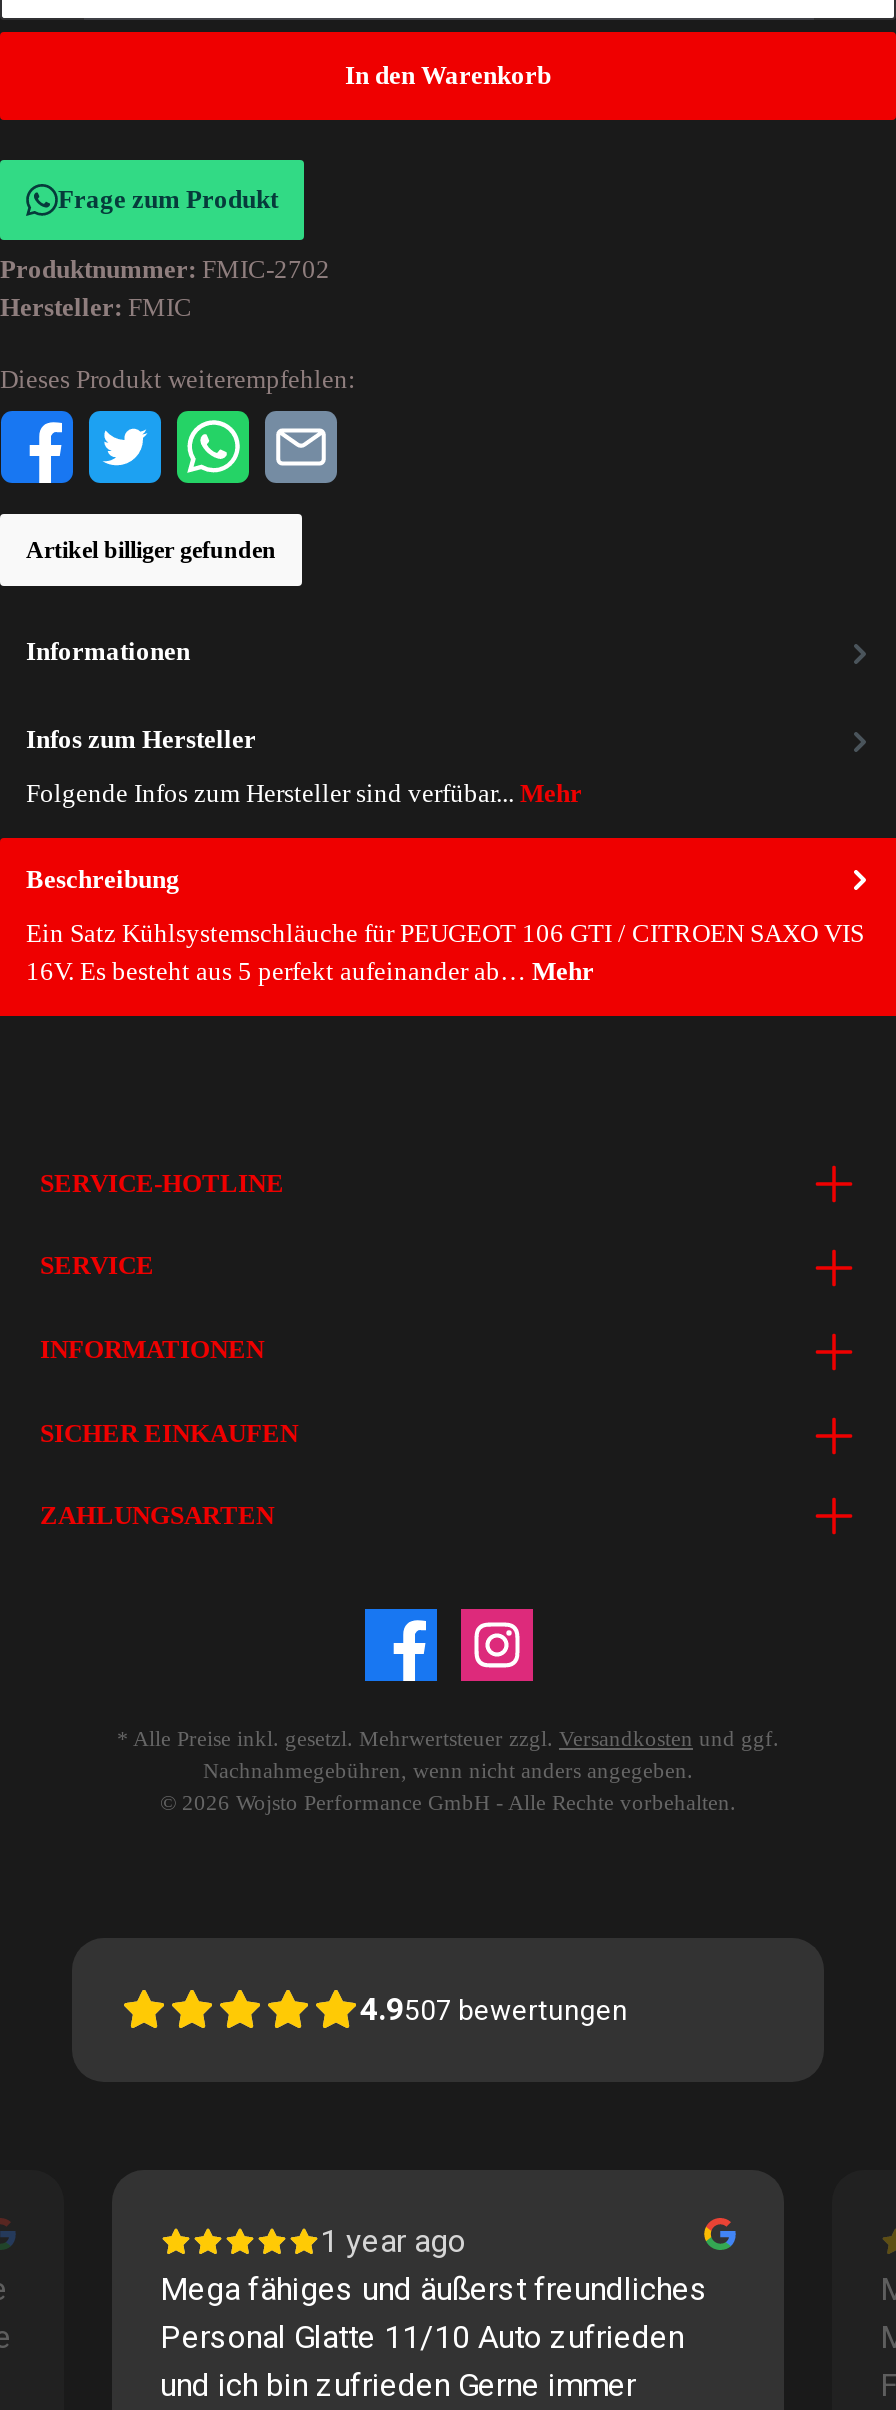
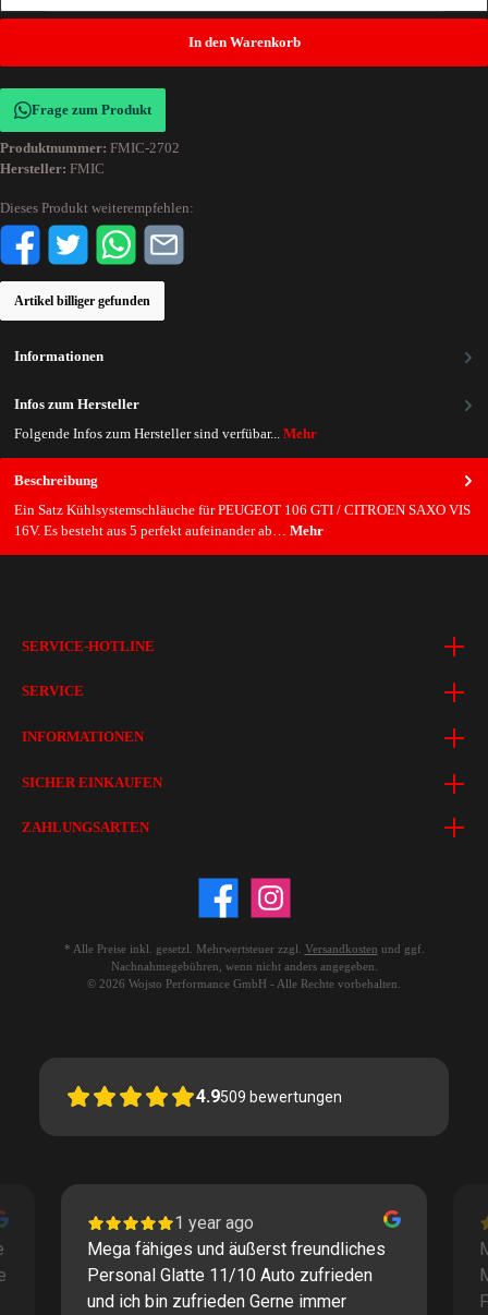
[360,1991,628,2029] 4.9507 bewertungen -> [196,1087,342,1107] 4.9509 bewertungen

